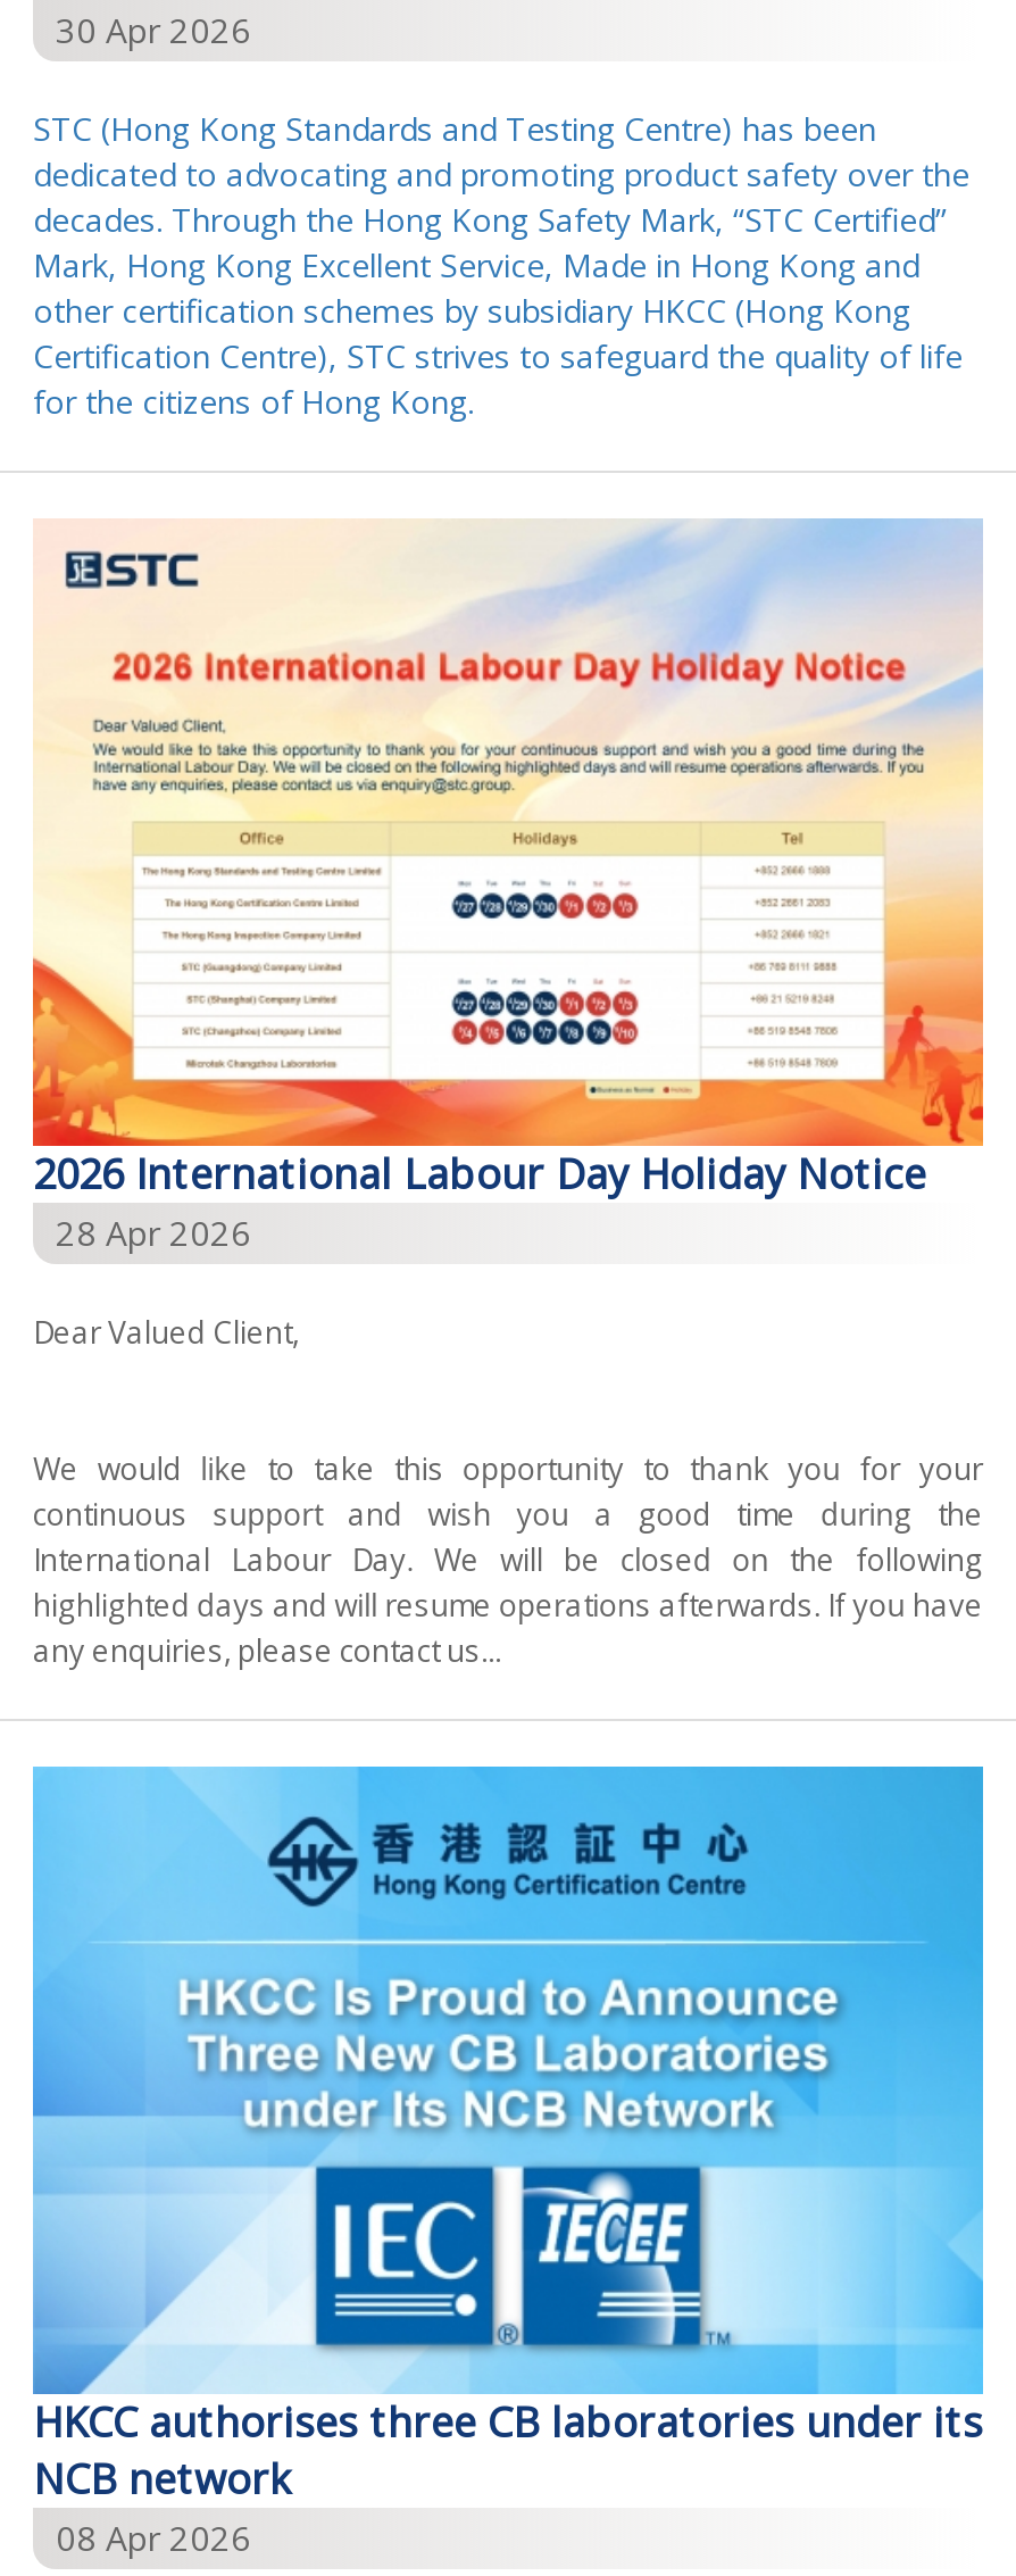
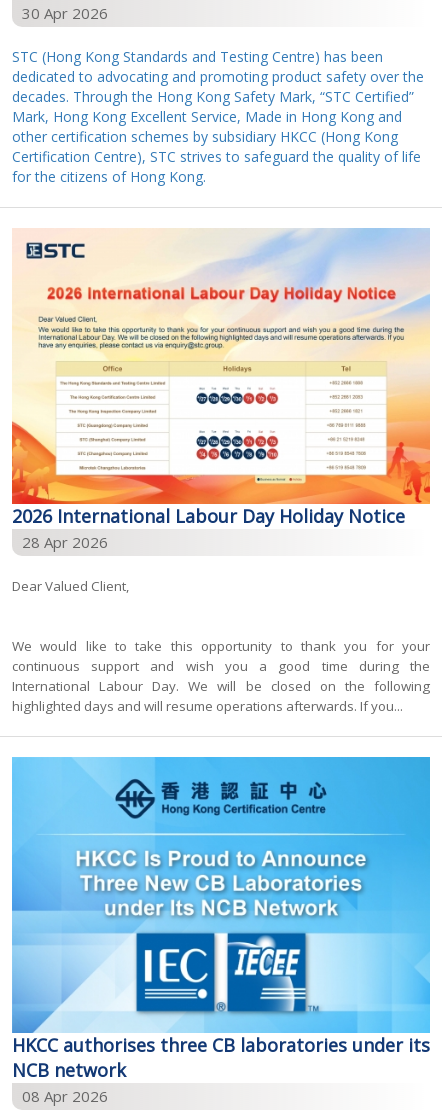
[33,1584,983,1671] highlighted days and will resume operations afterwards. If you have | any enquiries, please contact us... -> [12,697,403,715] highlighted days and will resume operations afterwards. If you...

